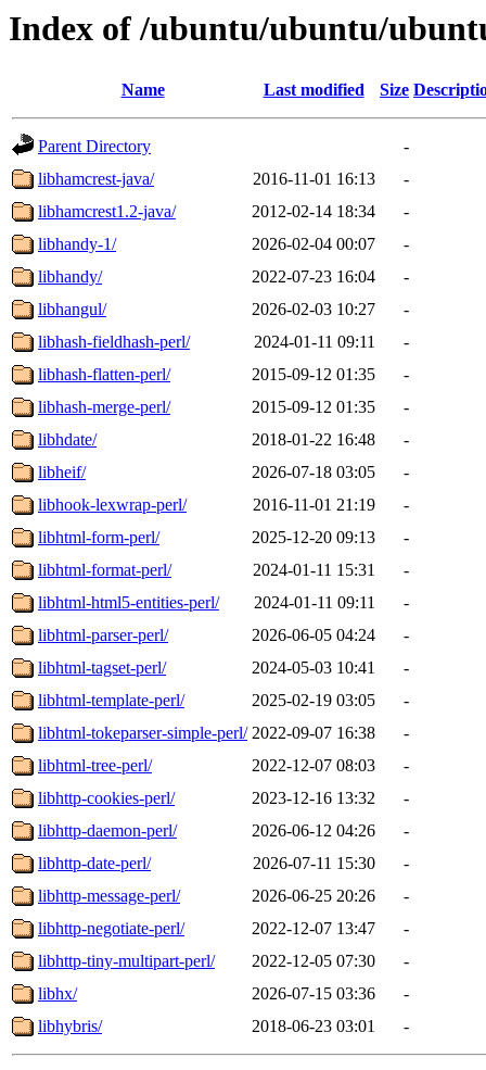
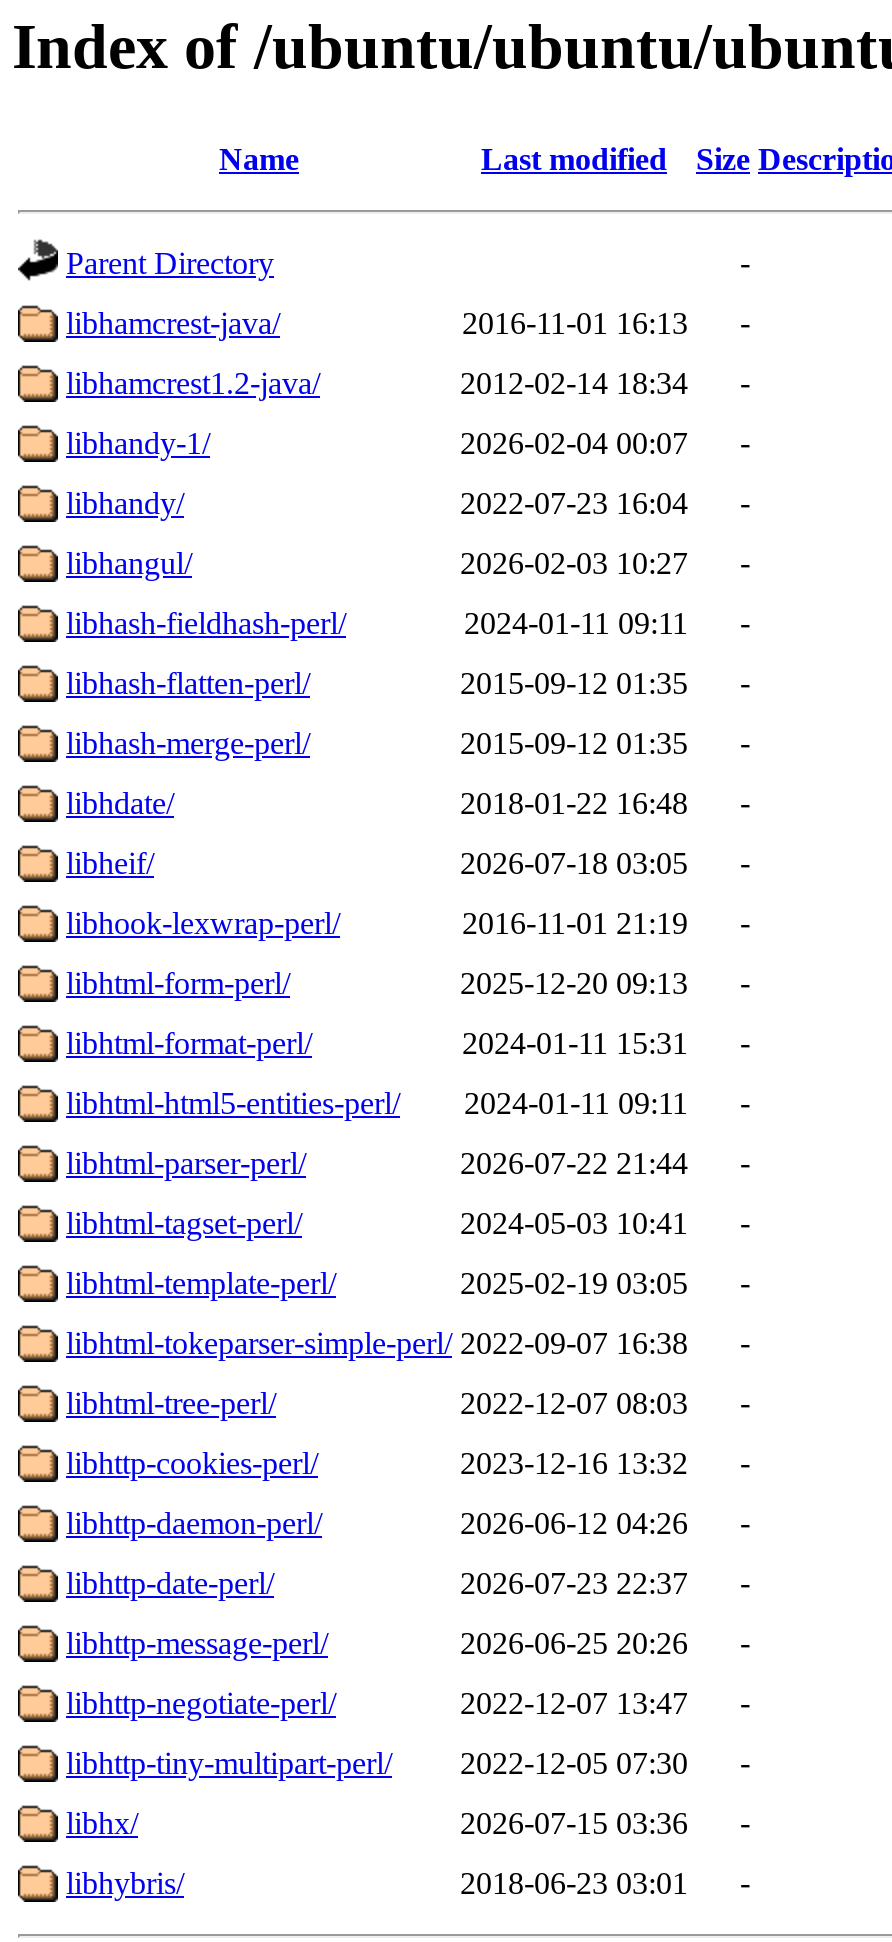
[252,626,375,644] 2026-06-05 04:24 -> [460,1146,688,1180] 2026-07-22 21:44
[253,854,375,872] 2026-07-11 15:30 -> [460,1566,688,1600] 2026-07-23 22:37

